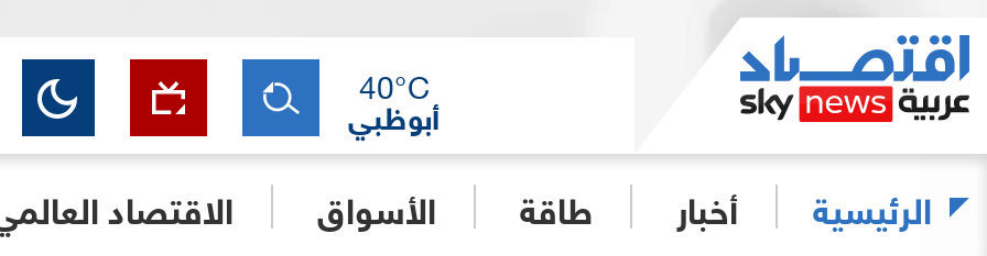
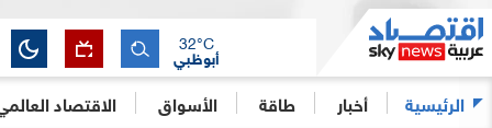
[359,54,430,109] 40°C -> [179,27,214,54] 32°C

